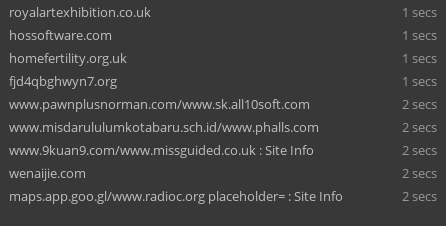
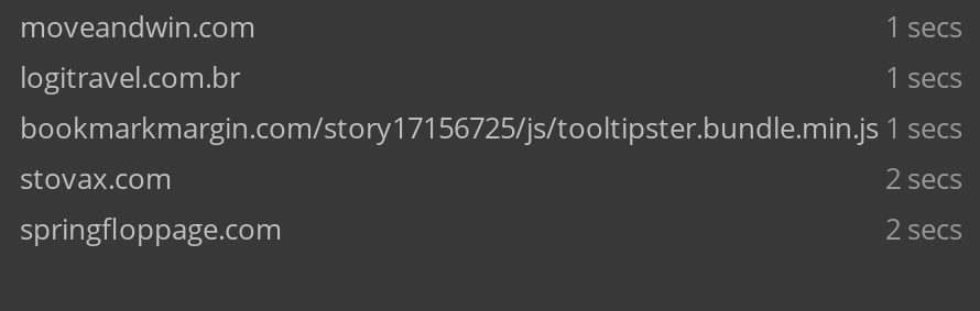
[9,3,151,21] royalartexhibition.co.uk -> [20,6,255,45] moveandwin.com
[9,26,112,44] hossoftware.com -> [20,56,240,96] logitravel.com.br
[9,49,437,113] homefertility.org.uk | 1 secs | fjd4qbghwyn7.org | 1 secs | www.pawnplusnorman.com/www.sk.all10soft.com -> [20,107,962,197] bookmarkmargin.com/story17156725/js/tooltipster.bundle.min.js 1 secs | stovax.com
[9,118,437,205] www.misdarululumkotabaru.sch.id/www.phalls.com | 2 secs | www.9kuan9.com/www.missguided.co.uk : Site Info | 2 secs | wenaijie.com | 2 secs | maps.app.goo.gl/www.radioc.org placeholder= : Site Info -> [20,208,282,247] springfloppage.com

